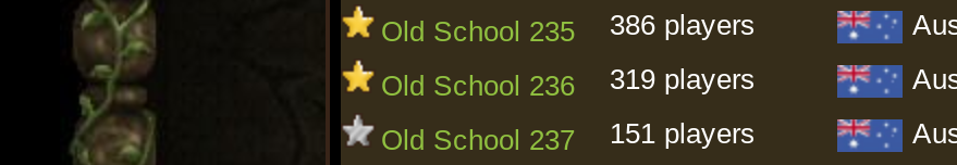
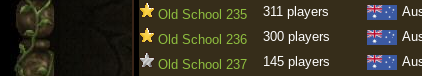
[381,9,756,48] Old School 235 386 players -> [157,4,328,22] Old School 235 311 players
[381,63,756,102] Old School 236 319 players -> [157,29,329,47] Old School 236 300 players
[381,117,756,156] Old School 237 151 players -> [157,54,329,72] Old School 237 145 players

